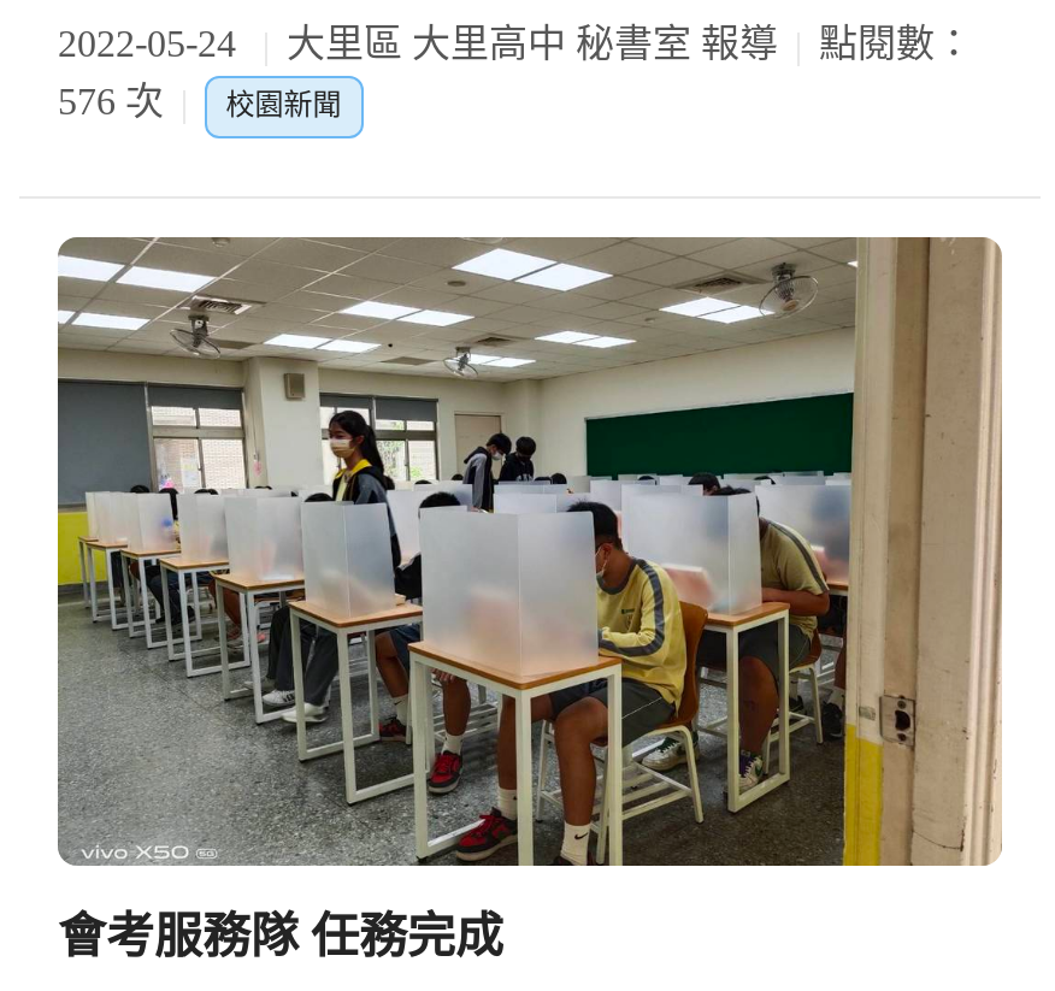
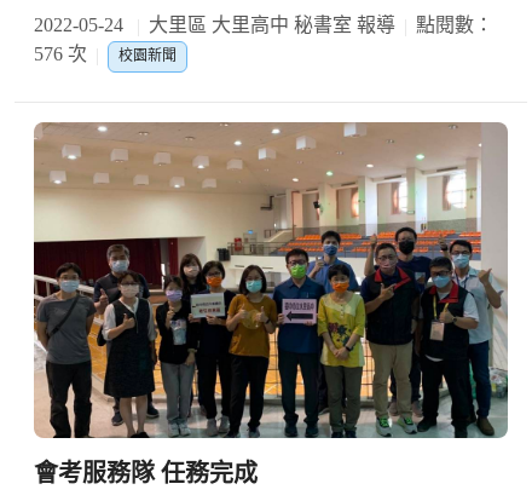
[55,240,1002,868] [image] -> [33,122,509,439] [image]

